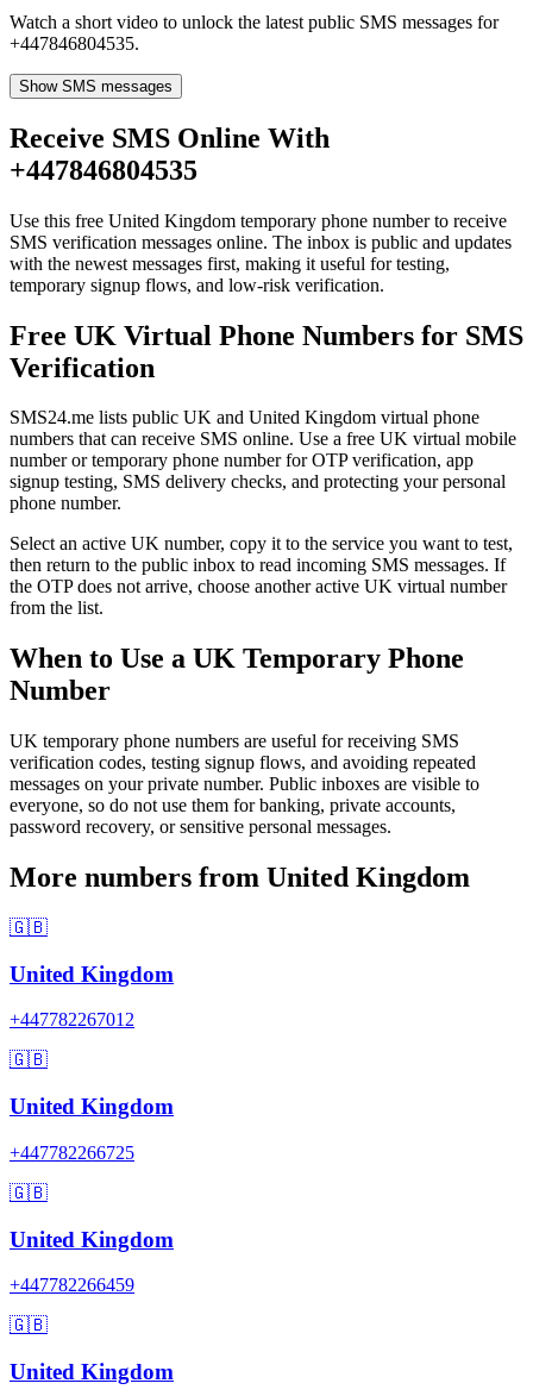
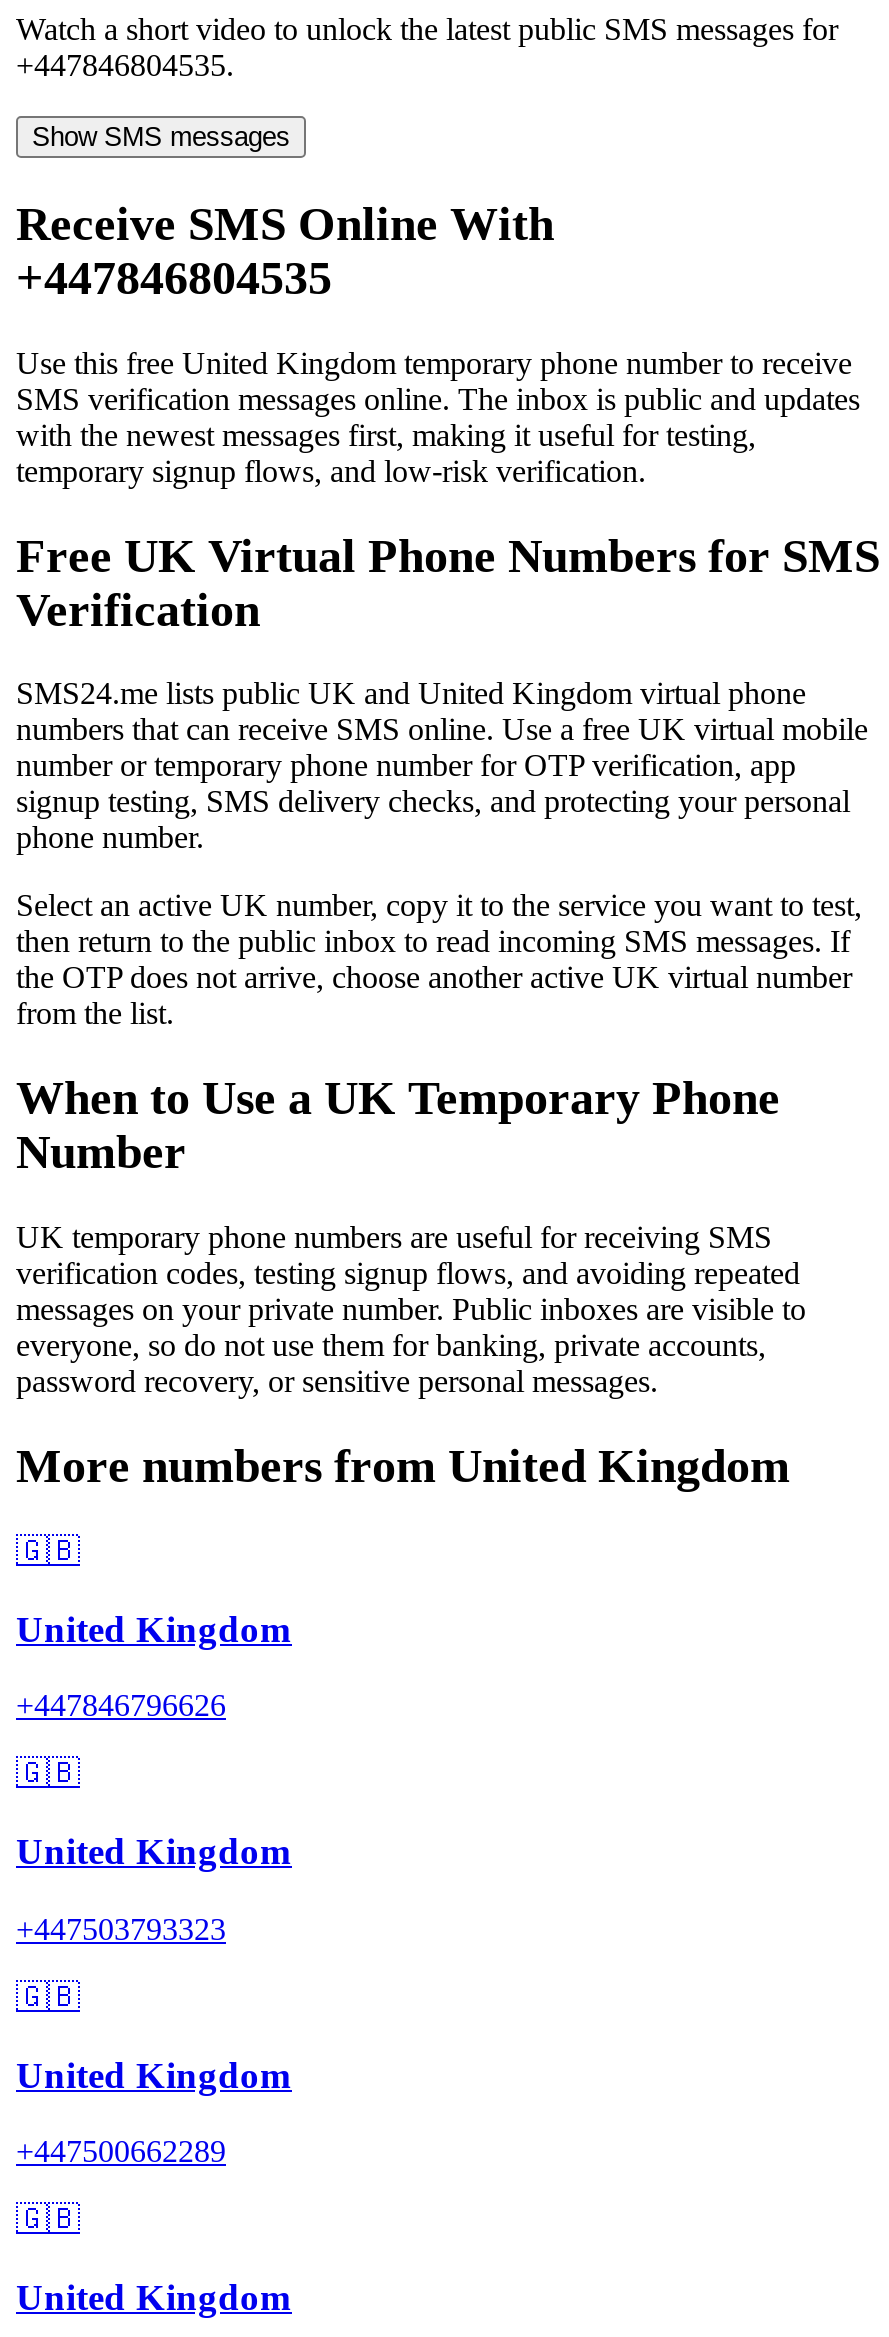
[10,1010,134,1030] +447782267012 -> [16,1689,226,1723] +447846796626
[10,1142,134,1163] +447782266725 -> [16,1912,226,1946] +447503793323
[10,1275,134,1295] +447782266459 -> [16,2135,226,2169] +447500662289

